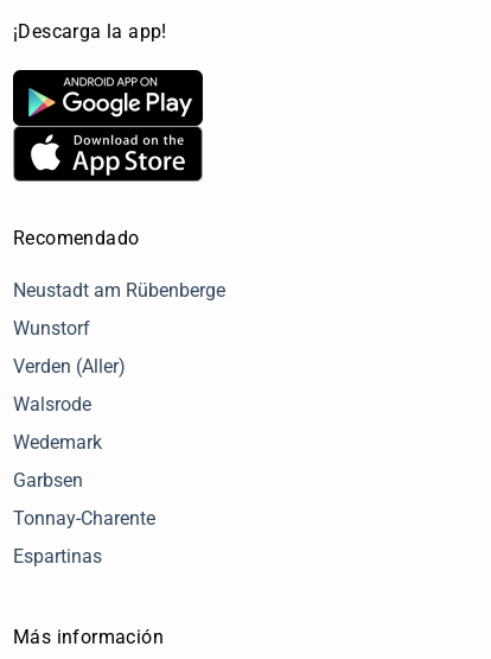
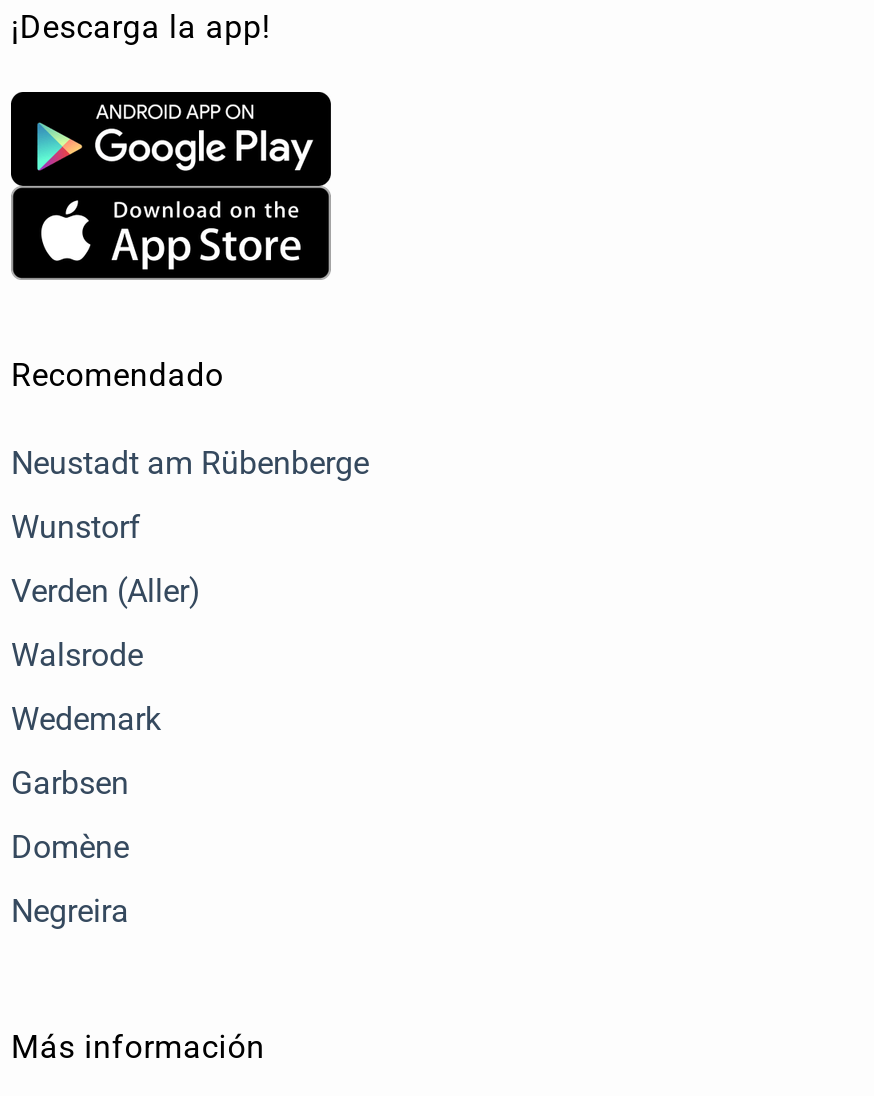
[13,507,155,530] Tonnay-Charente -> [11,829,129,867] Domène
[13,545,102,568] Espartinas -> [11,893,129,931] Negreira

